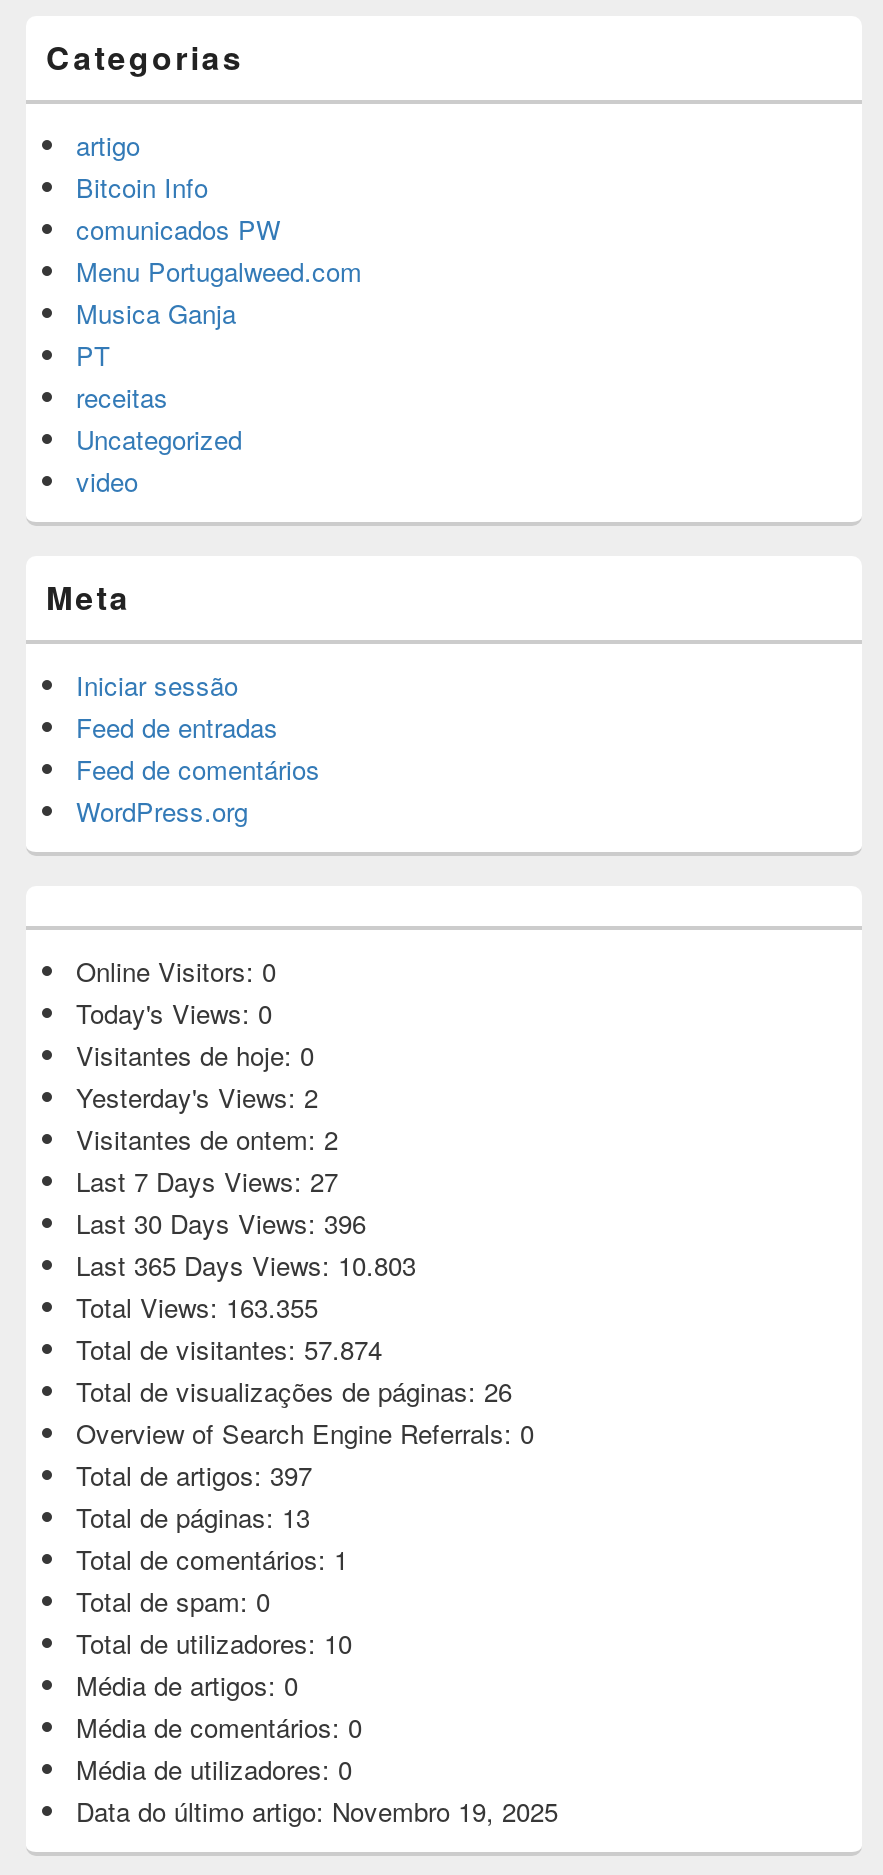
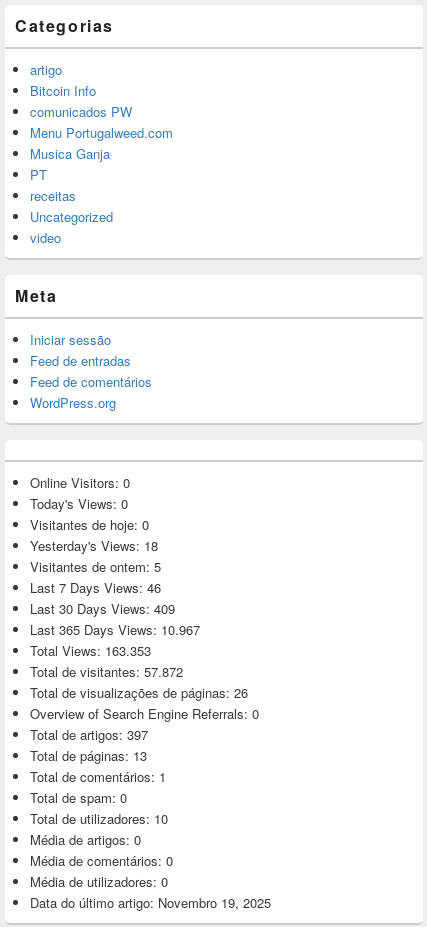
[76,1078,318,1116] Yesterday's Views: 2 -> [30,536,158,555] Yesterday's Views: 18
[76,1120,338,1158] Visitantes de ontem: 2 -> [30,557,161,576] Visitantes de ontem: 5
[76,1162,338,1200] Last 7 Days Views: 27 -> [30,578,161,597] Last 7 Days Views: 46
[76,1204,366,1242] Last 30 Days Views: 396 -> [30,599,175,618] Last 30 Days Views: 409
[76,1246,416,1284] Last 365 Days Views: 10.803 -> [30,620,200,639] Last 365 Days Views: 10.967
[76,1288,318,1326] Total Views: 163.355 -> [30,641,151,660] Total Views: 163.353
[76,1330,382,1368] Total de visitantes: 57.874 -> [30,662,183,681] Total de visitantes: 57.872

